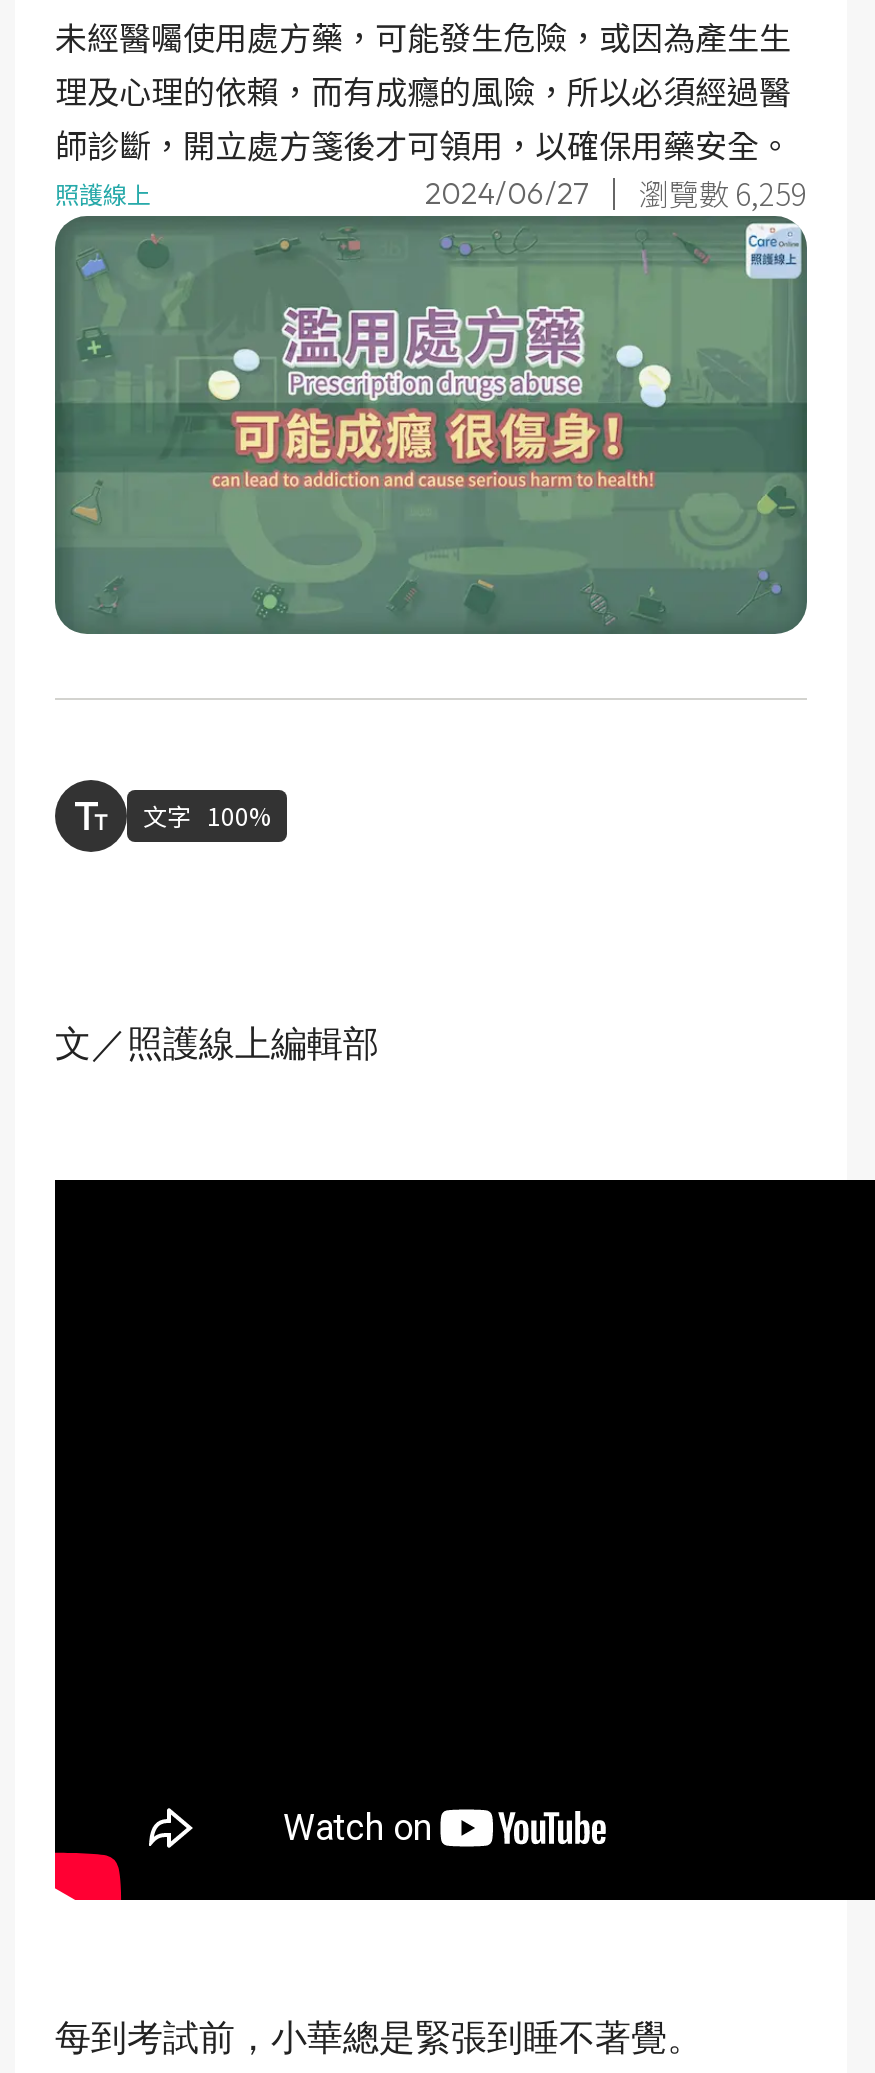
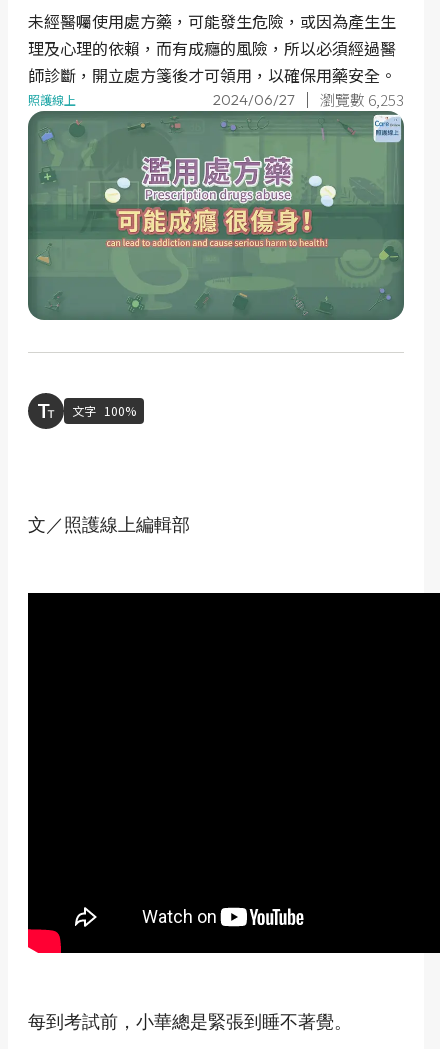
[425,172,807,214] 2024/06/27 瀏覽數 6,259 -> [213,89,404,110] 2024/06/27 瀏覽數 6,253

